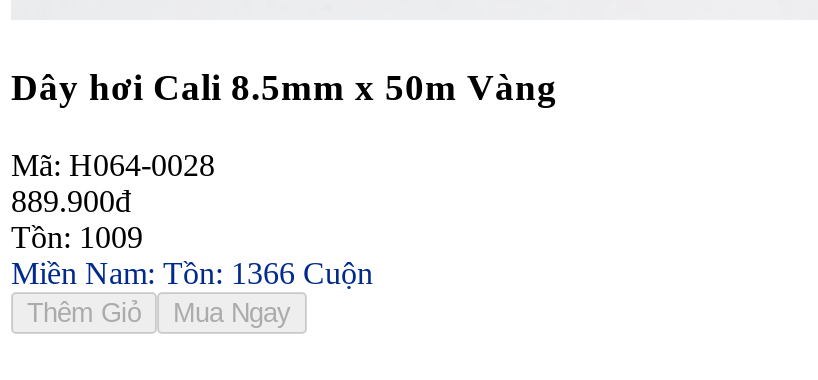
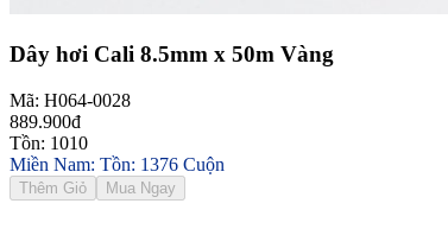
[11,220,143,254] Tồn: 1009 -> [10,133,88,153] Tồn: 1010
[11,256,373,290] Miền Nam: Tồn: 1366 Cuộn -> [10,154,225,174] Miền Nam: Tồn: 1376 Cuộn

